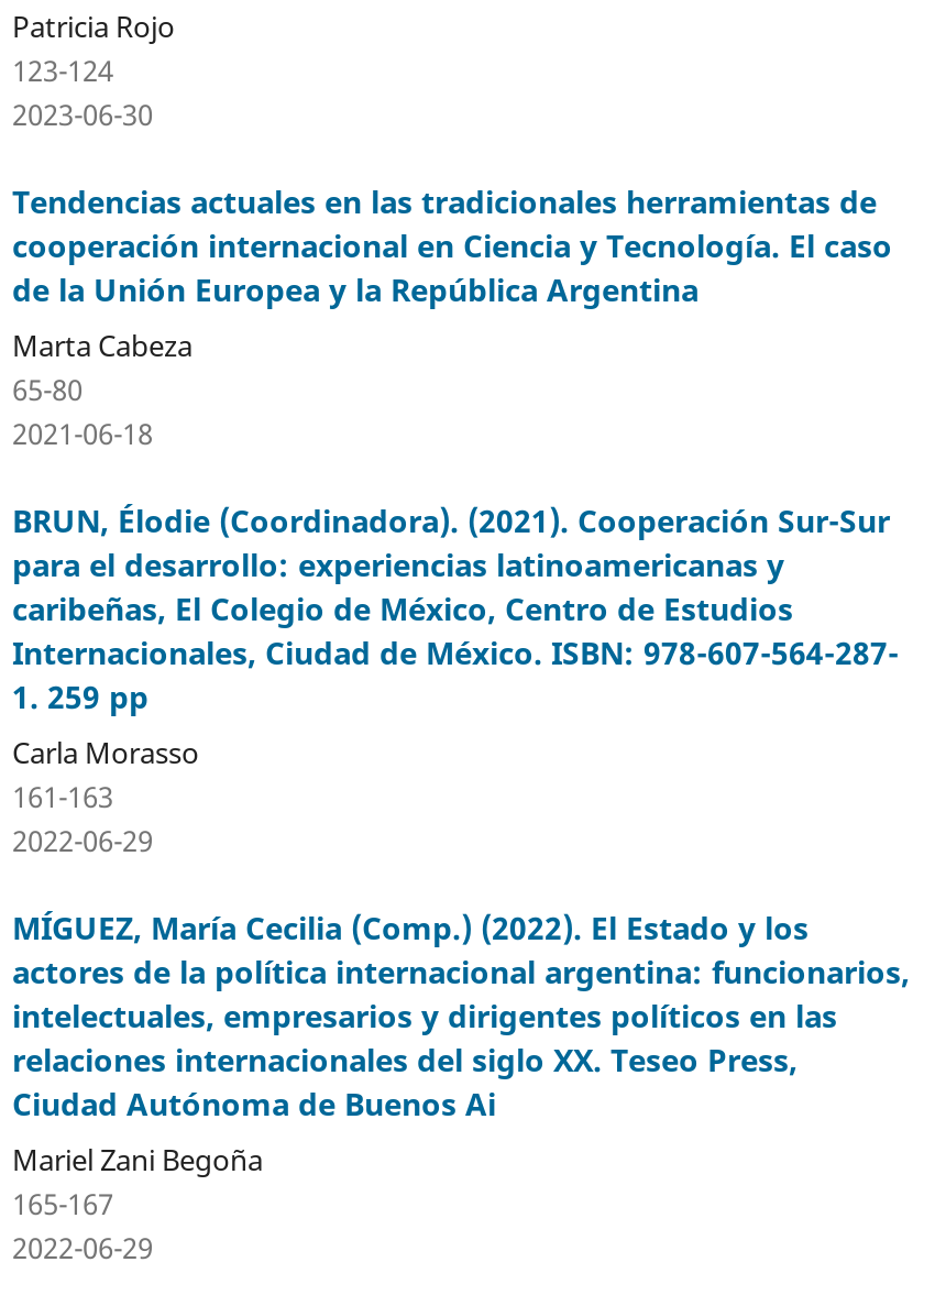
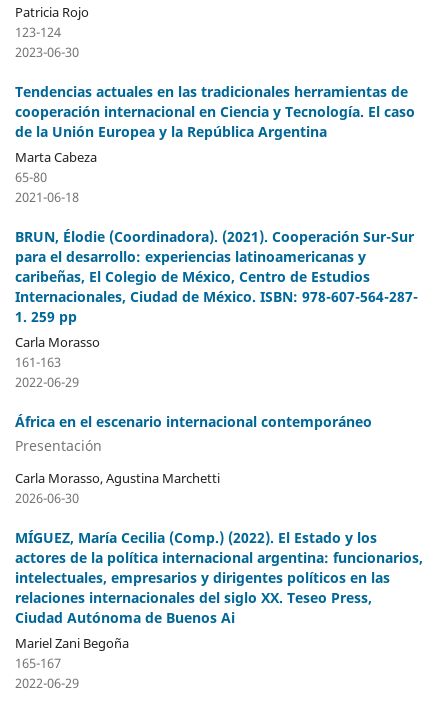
none -> [15,412,372,507] África en el escenario internacional contemporáneo | Presentación | Carla Morasso, Agustina Marchetti | 2026-06-30

